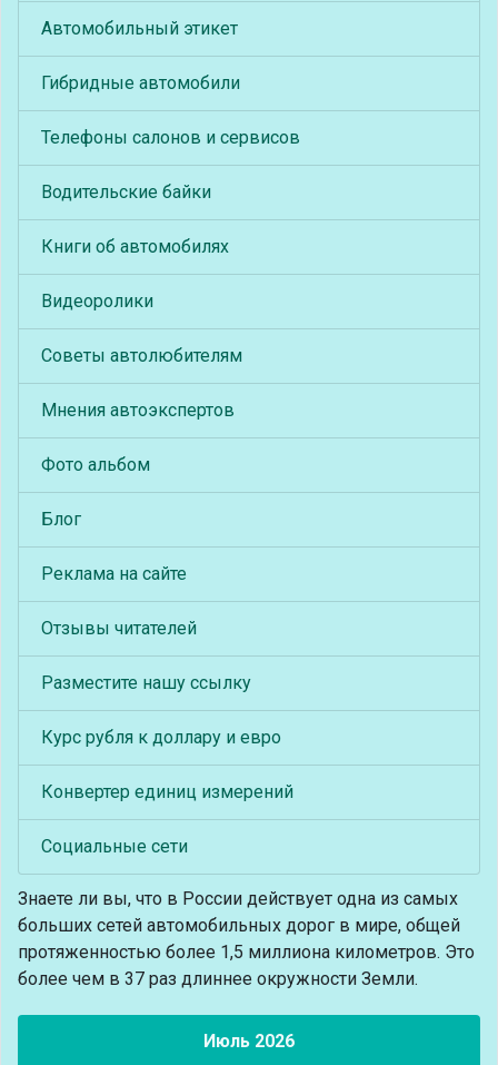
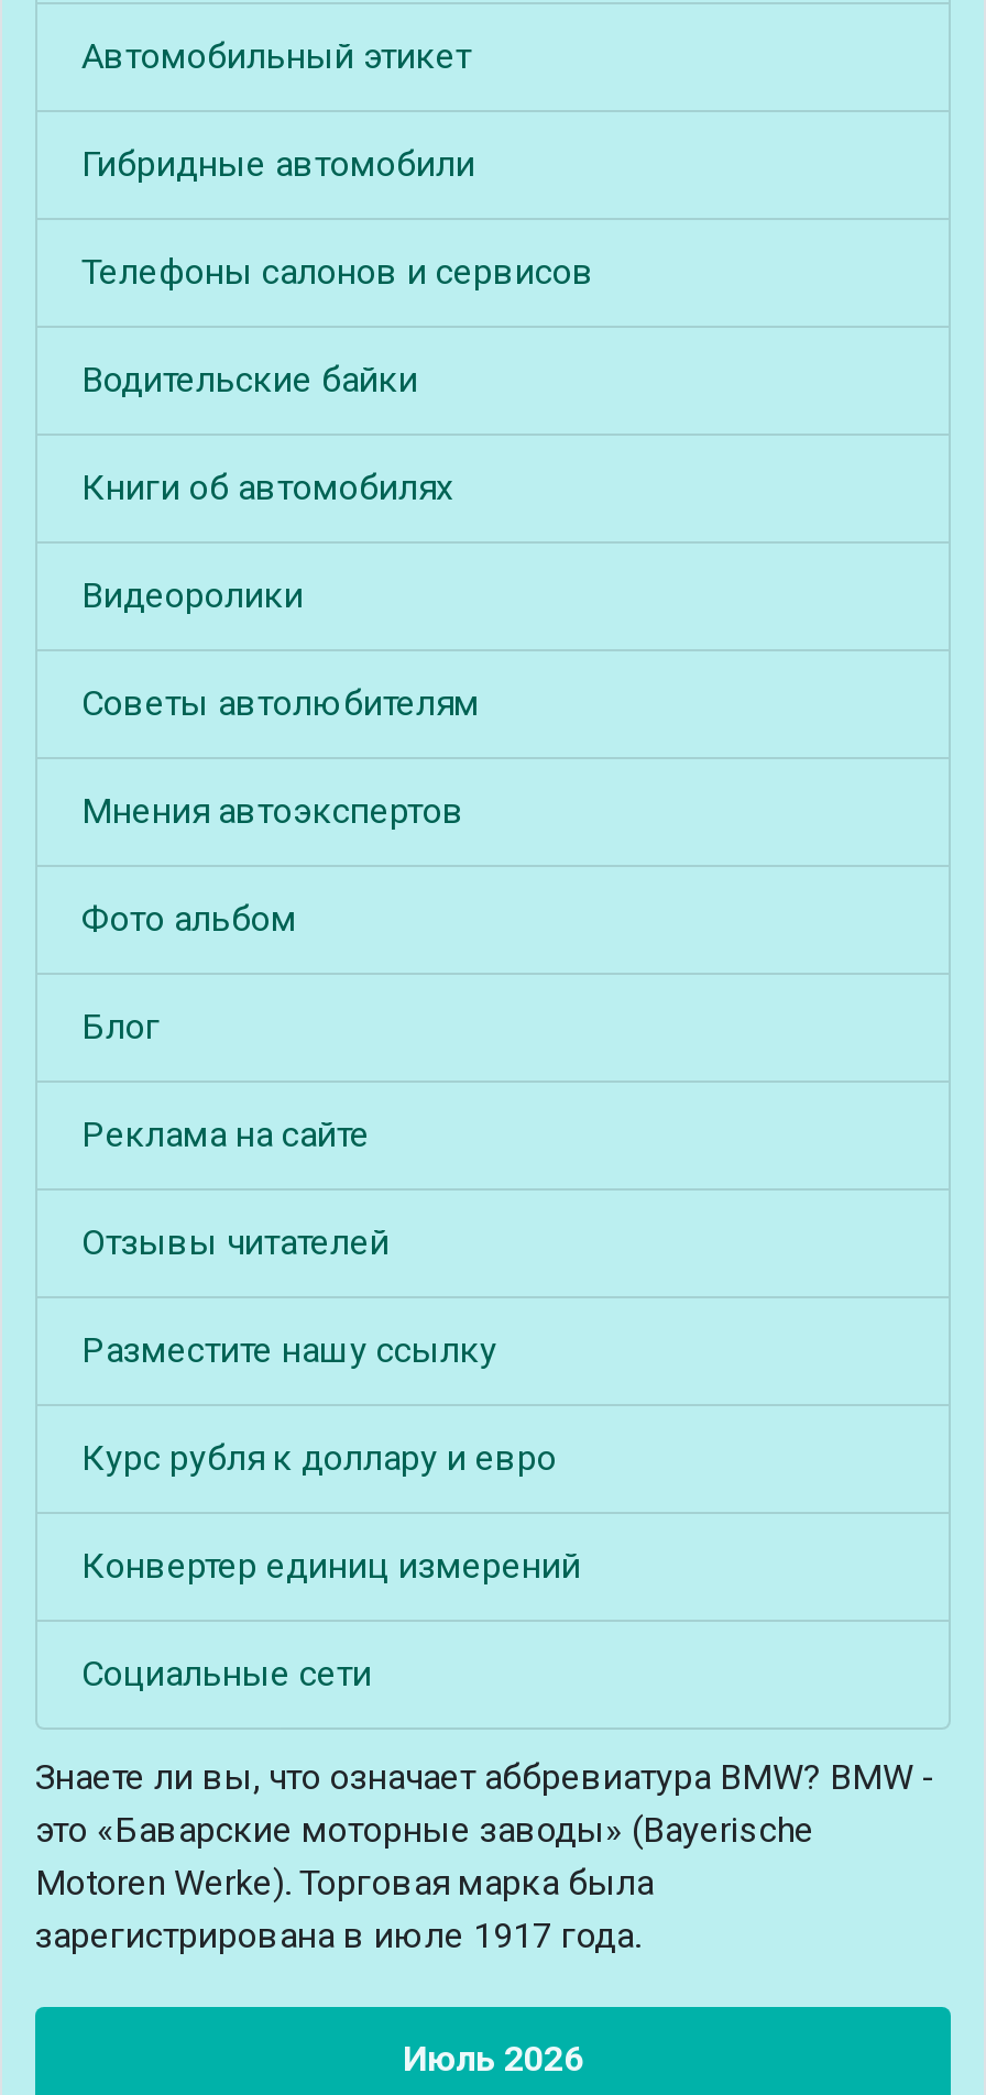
[18,888,475,990] Знаете ли вы, что в России действует одна из самых | больших сетей автомобильных дорог в мире, общей | протяженностью более 1,5 миллиона километров. Это | более чем в 37 раз длиннее окружности Земли. -> [35,1757,935,1957] Знаете ли вы, что означает аббревиатура BMW? BMW - | это «Баварские моторные заводы» (Bayerische | Motoren Werke). Торговая марка была | зарегистрирована в июле 1917 года.

